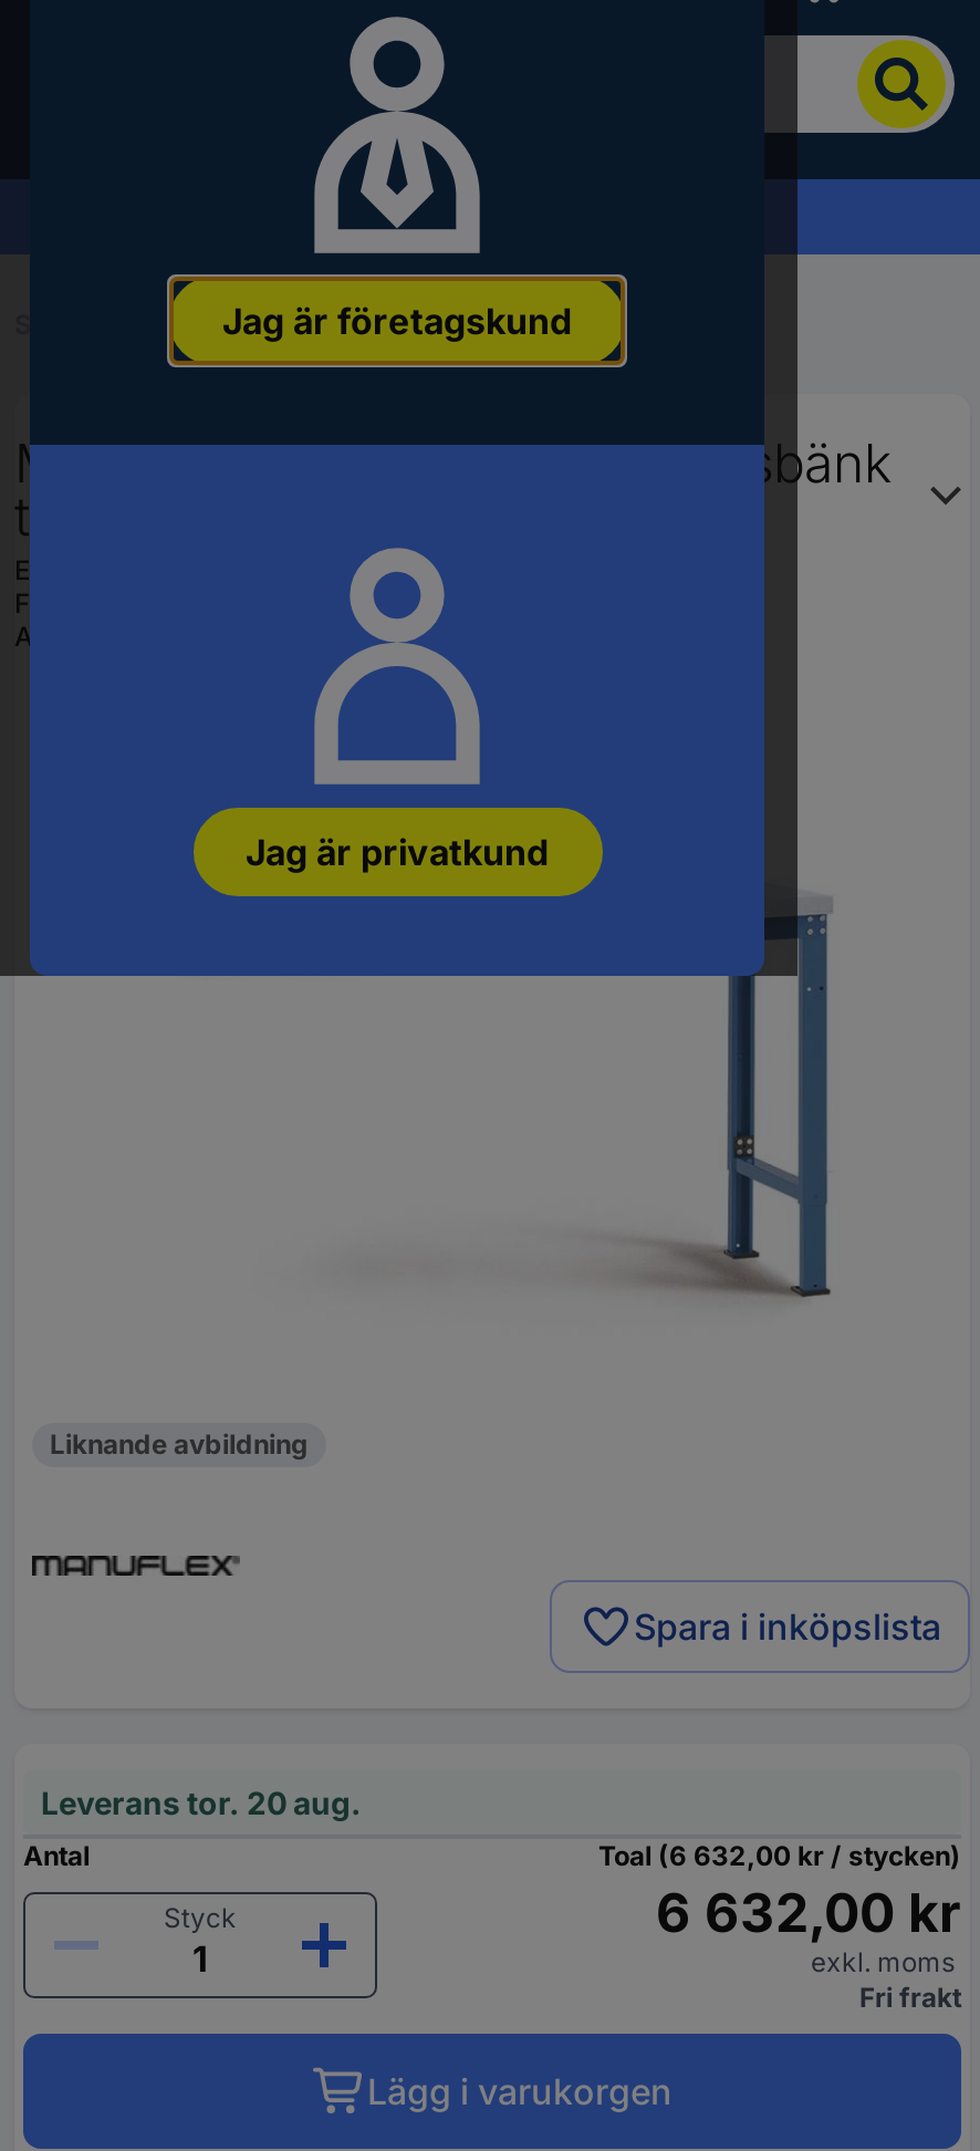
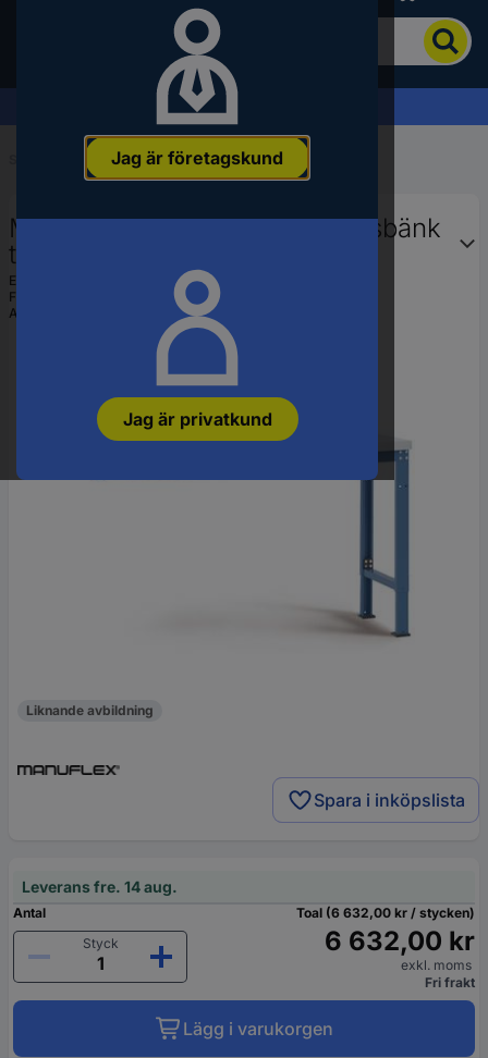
[41,1783,362,1821] Leverans tor. 20 aug. -> [22,877,178,896] Leverans fre. 14 aug.

